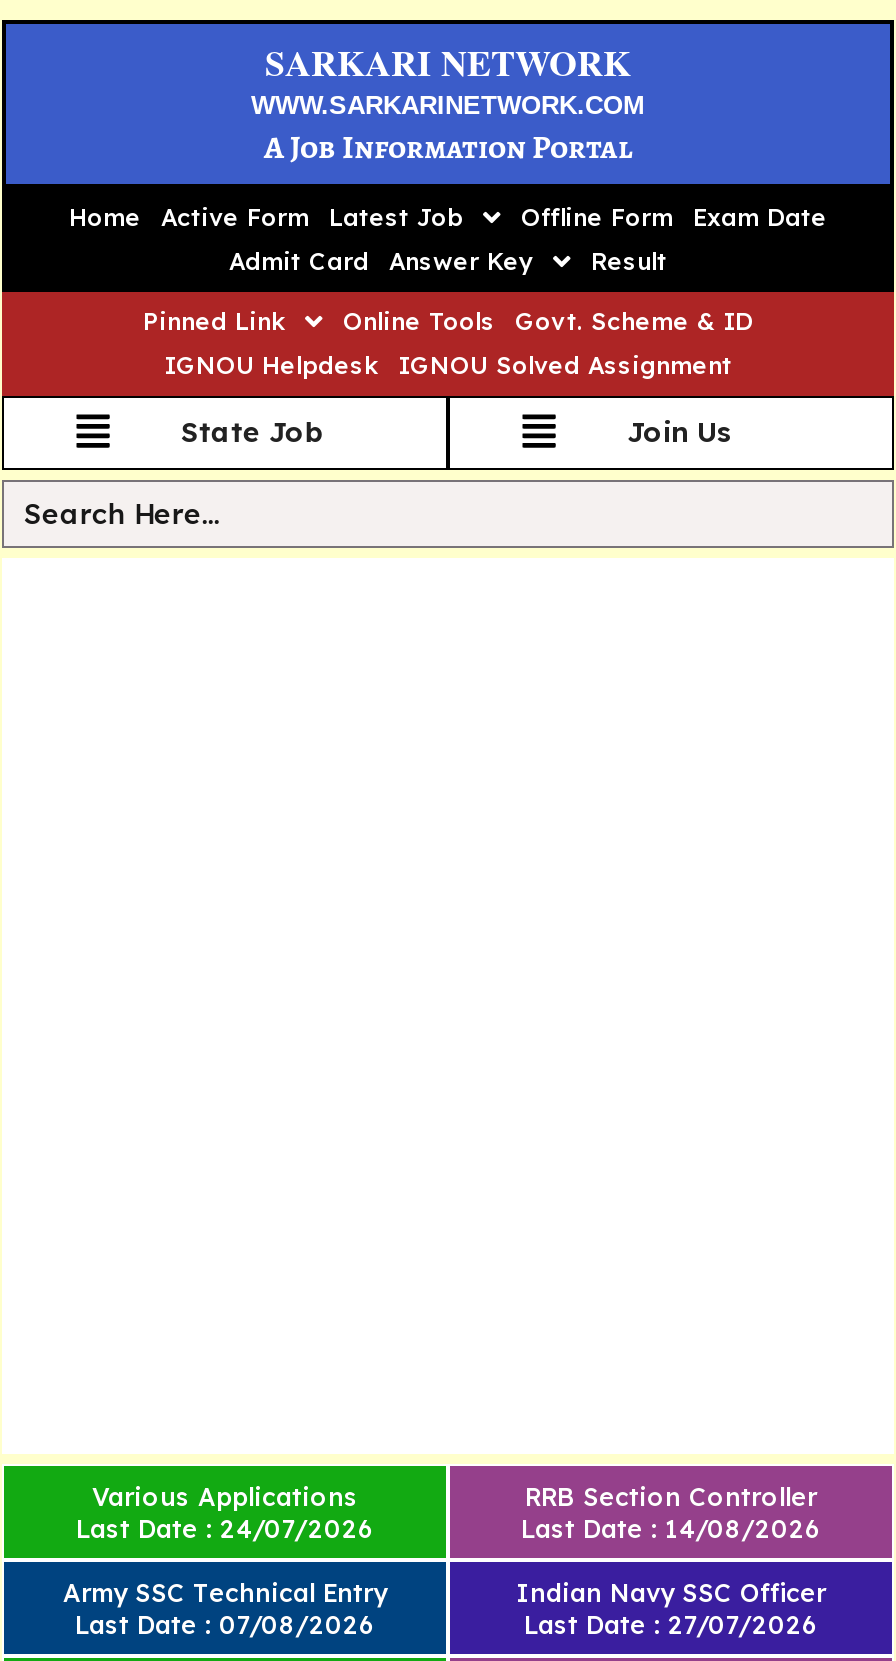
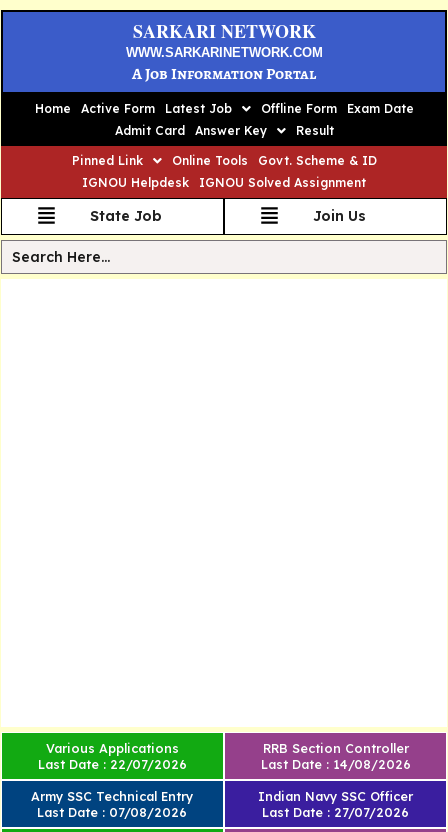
[76,1513,374,1545] Last Date : 24/07/2026 -> [38,756,187,772] Last Date : 22/07/2026

